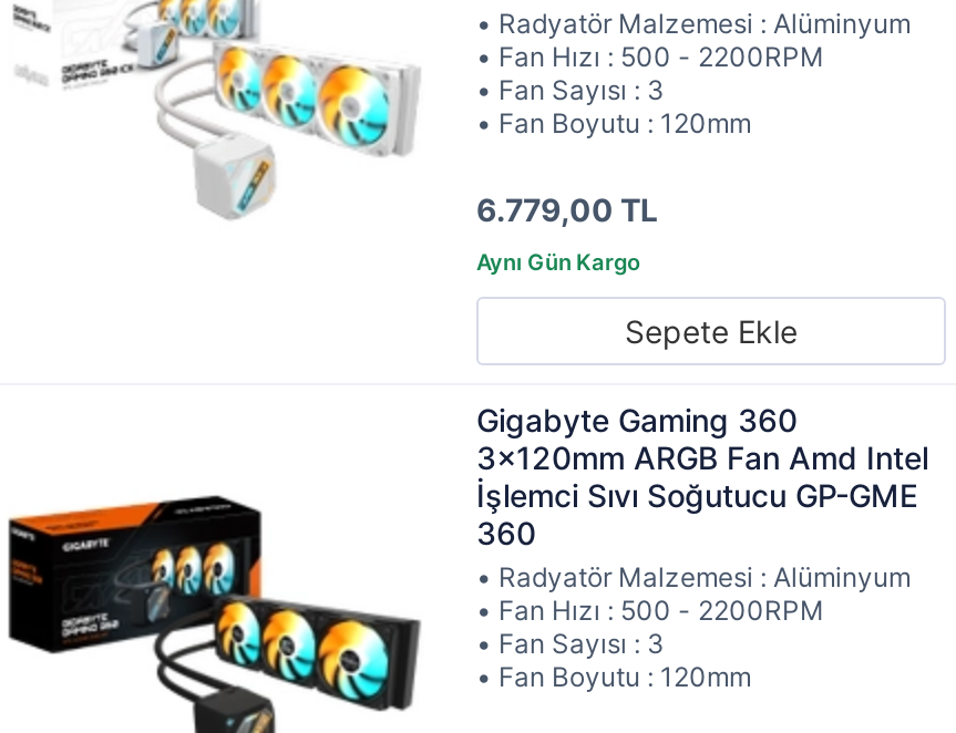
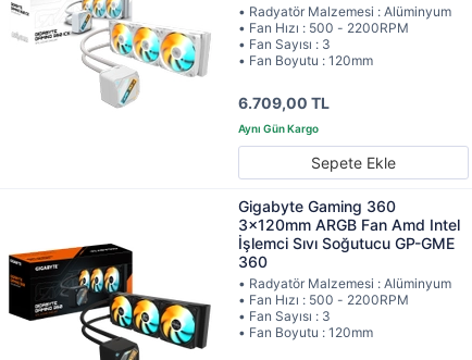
[476,190,658,228] 6.779,00 TL -> [238,94,330,112] 6.709,00 TL

